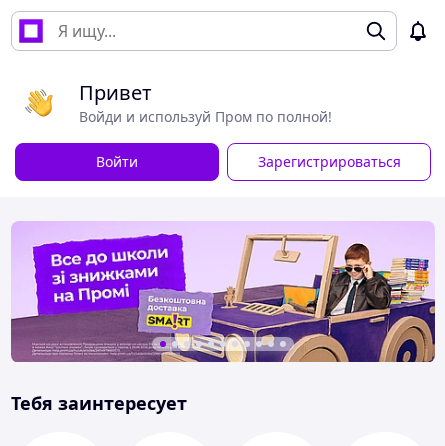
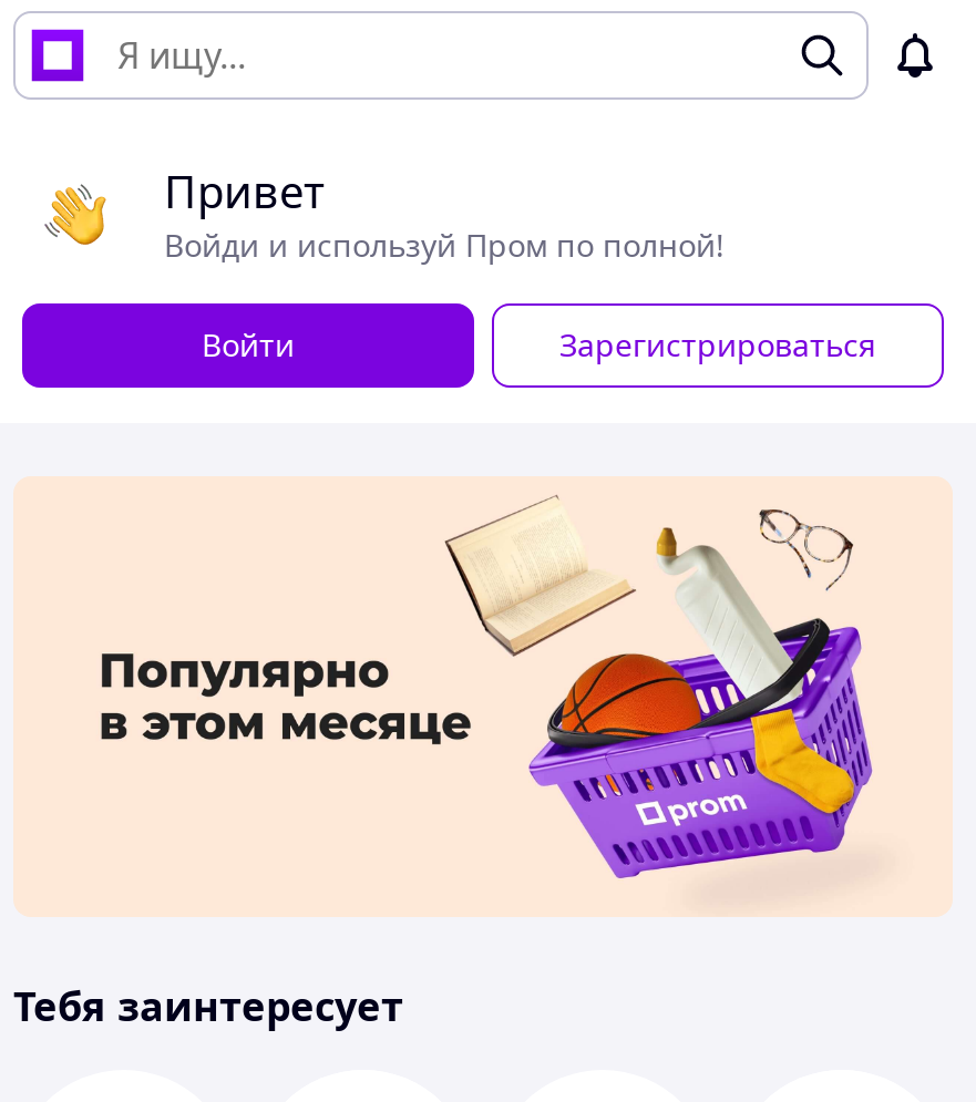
[10,221,436,363] [image] -> [16,478,951,915] [image]

